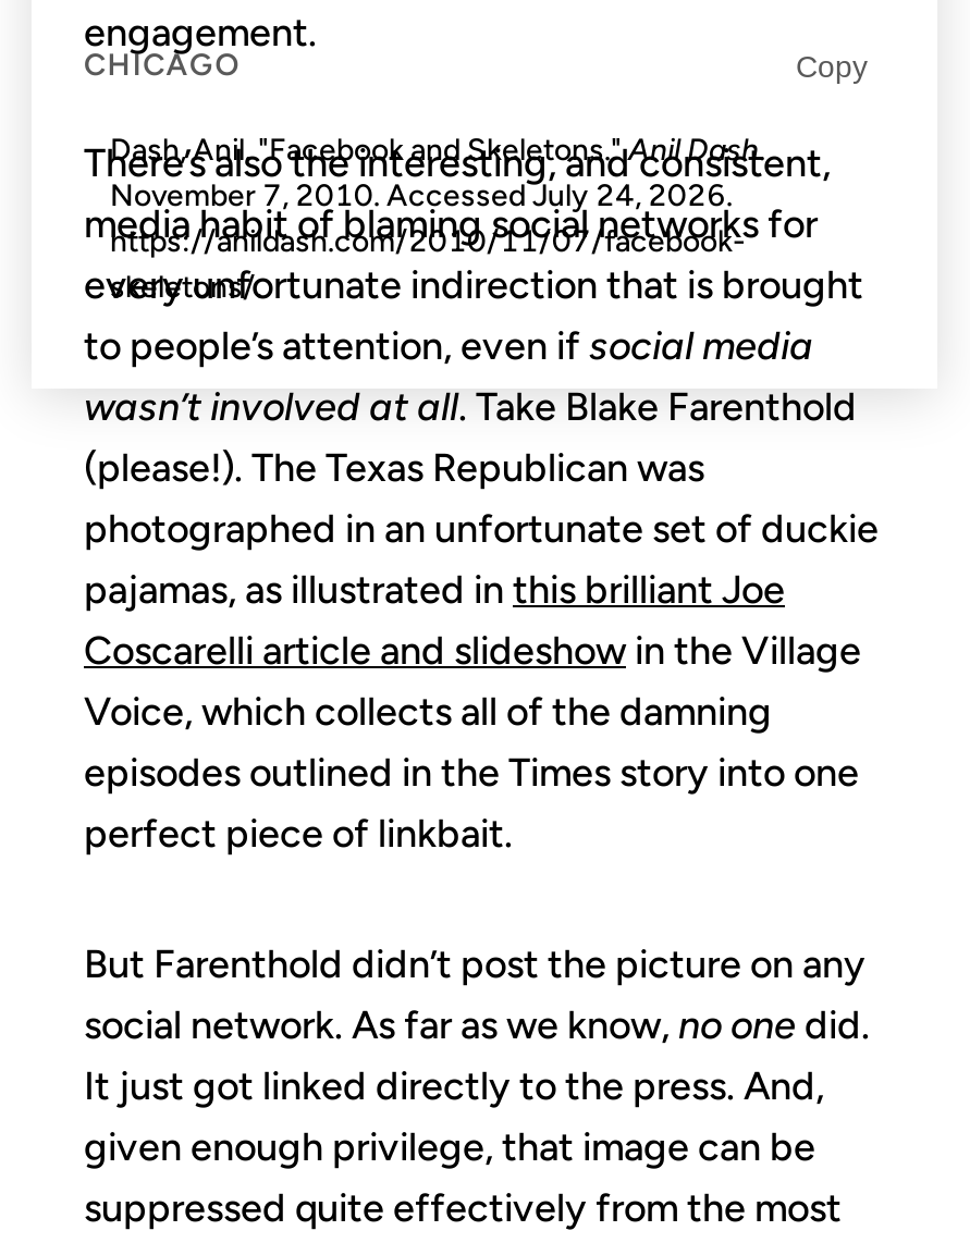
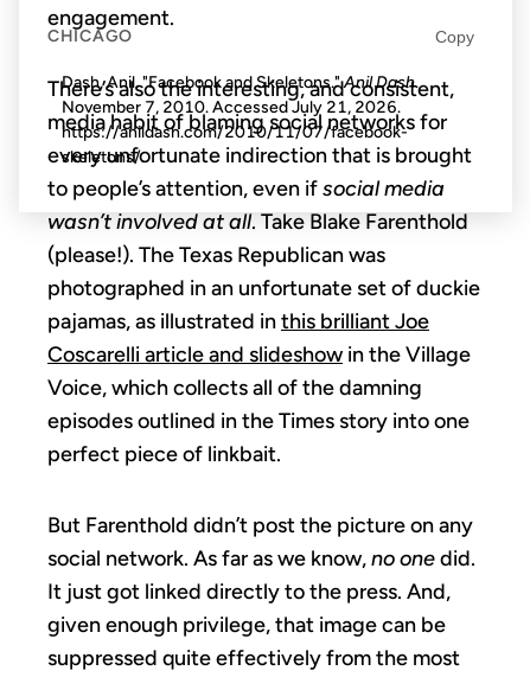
[110,178,733,215] November 7, 2010. AccessedJuly 24, 2026. -> [62,97,401,117] November 7, 2010. AccessedJuly 21, 2026.

